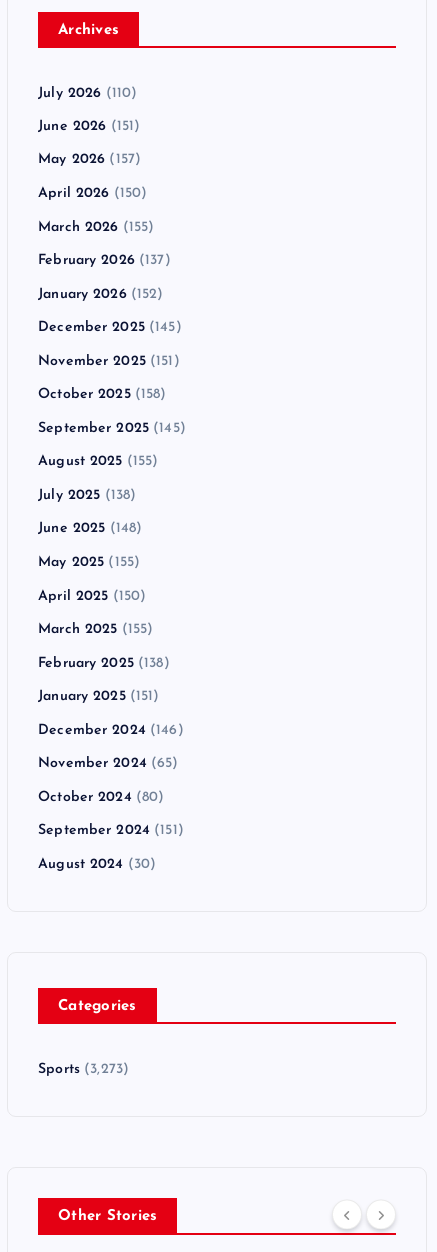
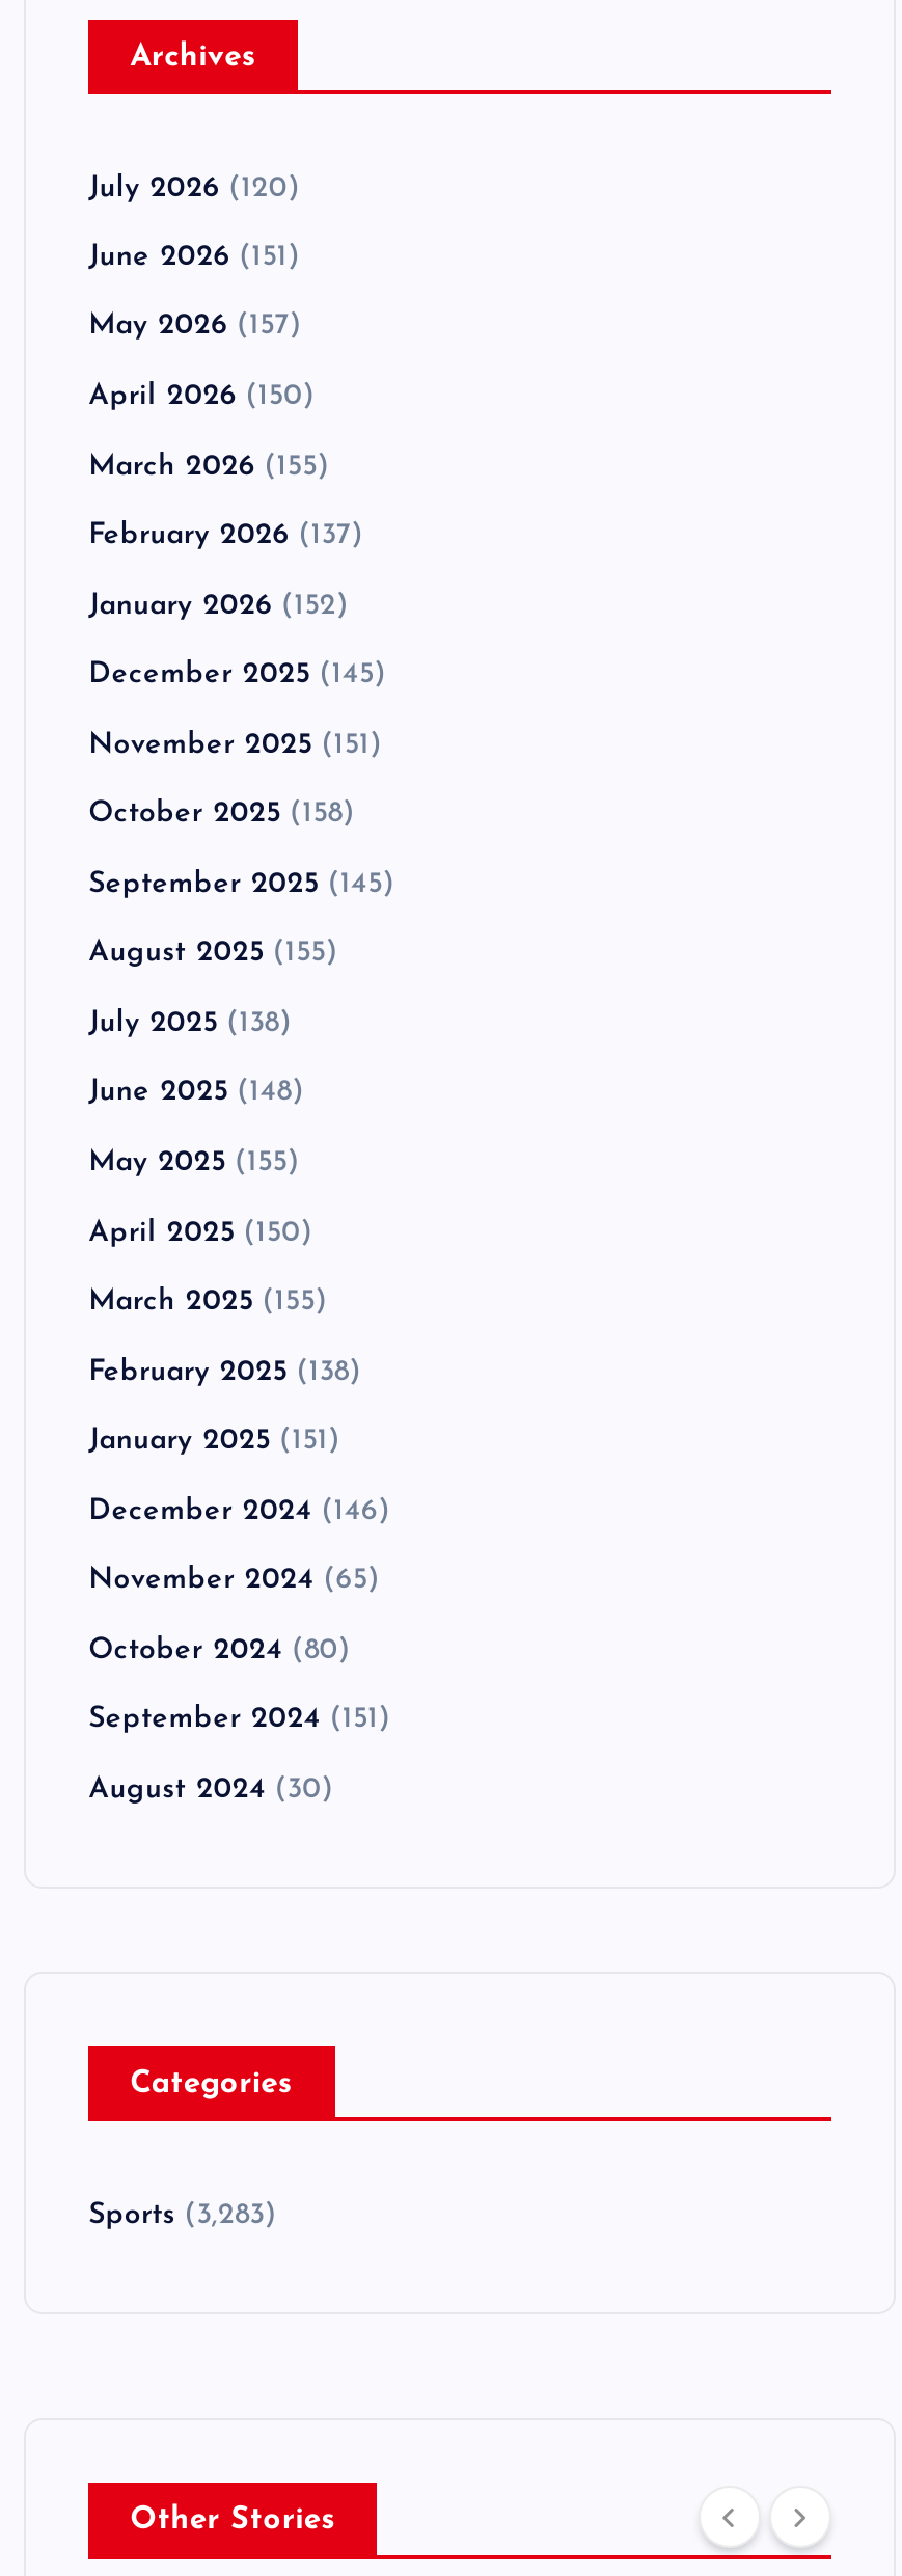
[38,86,137,101] July 2026 (110) -> [88,173,300,204] July 2026 (120)
[38,1062,129,1077] Sports (3,273) -> [88,2201,277,2232] Sports (3,283)

